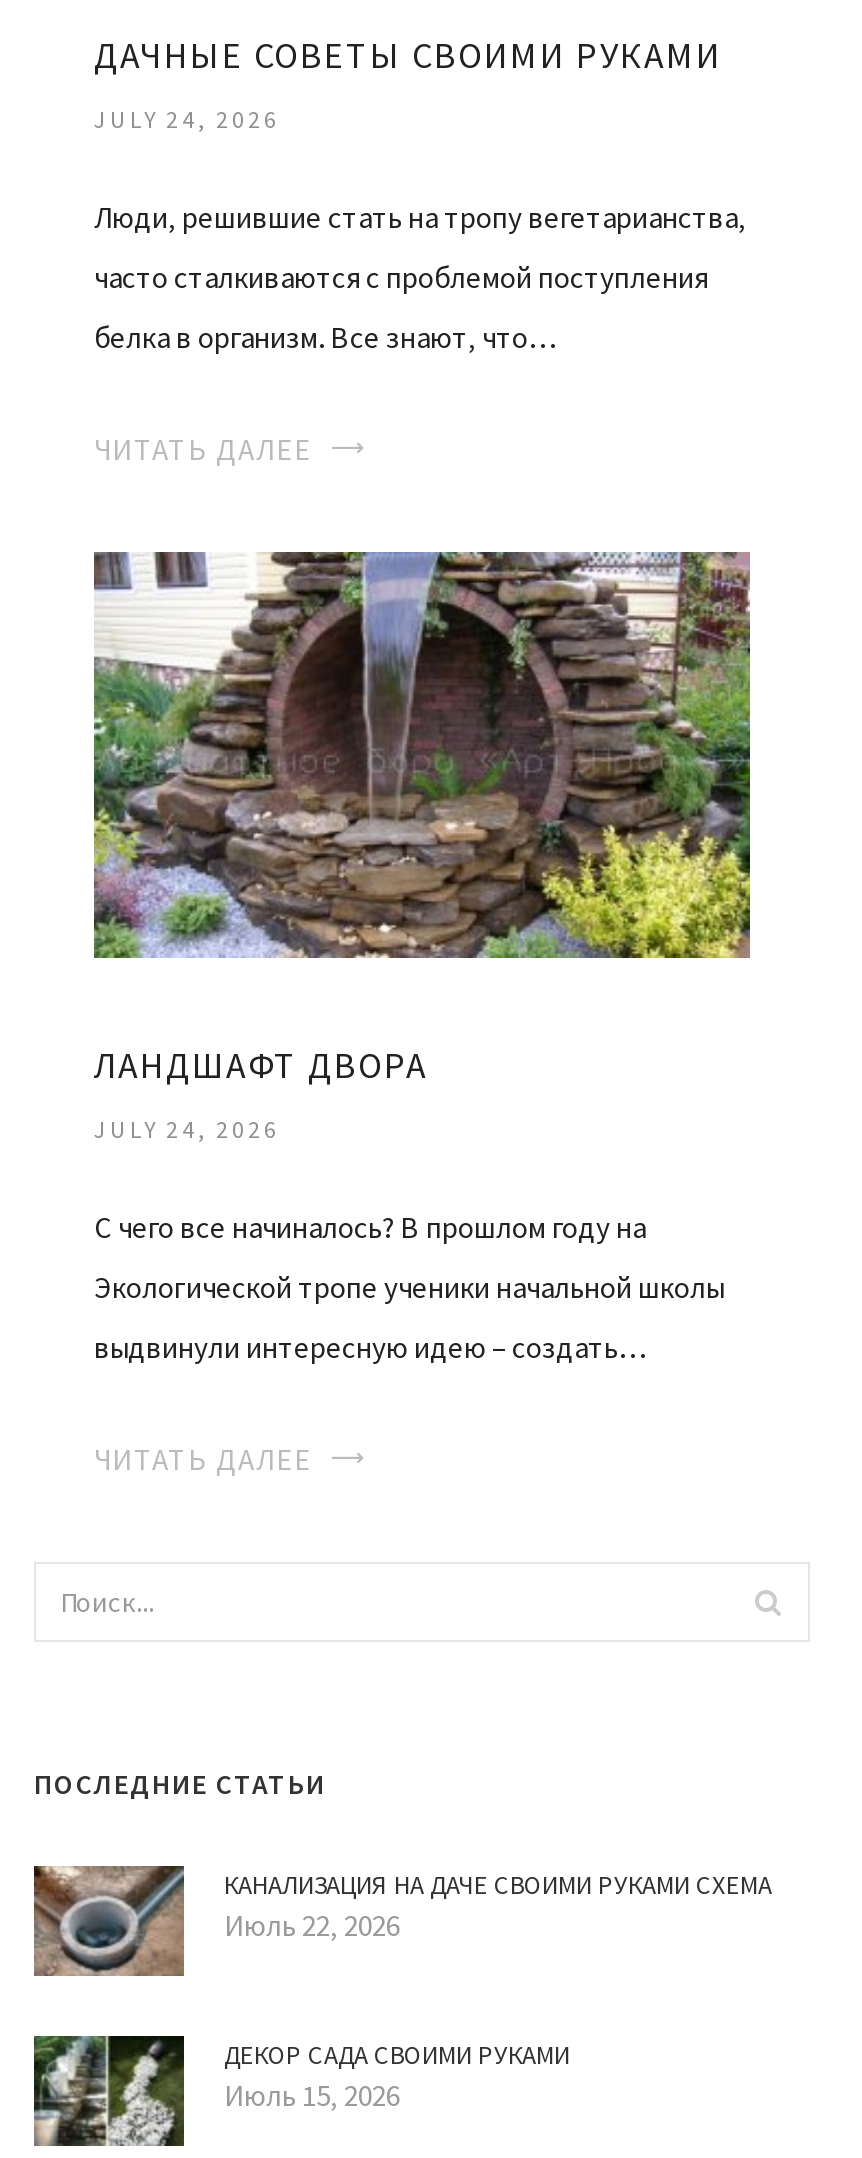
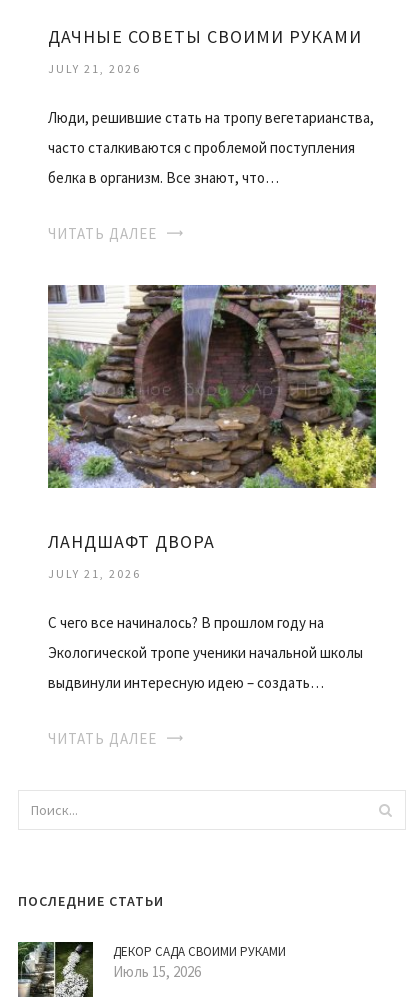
[94,104,280,134] JULY 24, 2026 -> [48,61,141,76] JULY 21, 2026
[94,1115,280,1145] JULY 24, 2026 -> [48,566,141,581] JULY 21, 2026
[32,1864,772,1978] [image] | КАНАЛИЗАЦИЯ НА ДАЧЕ СВОИМИ РУКАМИ СХЕМА | Июль 22, 2026 -> none

